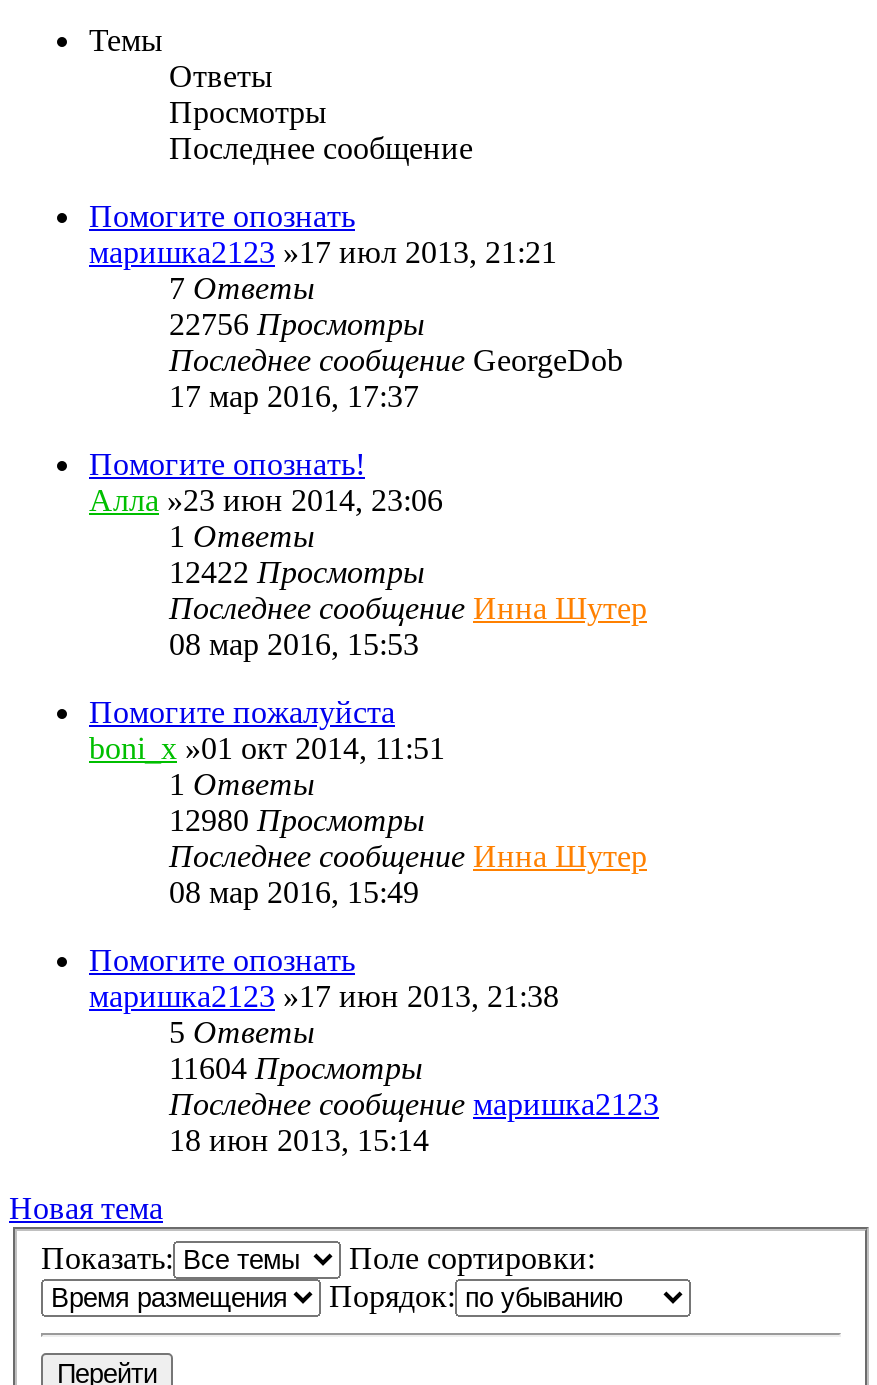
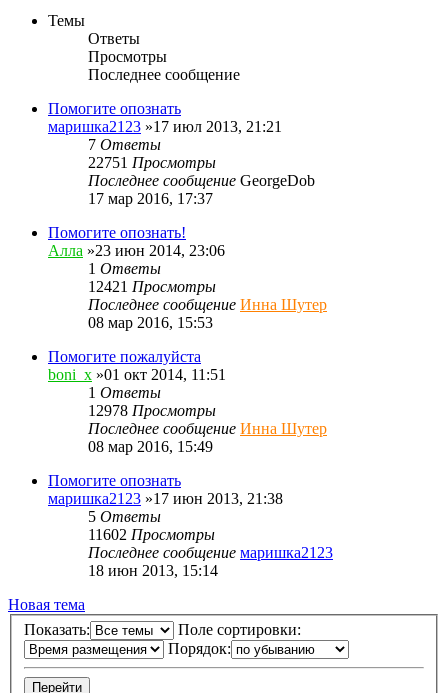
[169,307,425,341] 22756 Просмотры -> [88,154,216,171] 22751 Просмотры
[169,555,425,589] 12422 Просмотры -> [88,278,216,295] 12421 Просмотры
[169,803,425,837] 12980 Просмотры -> [88,402,216,419] 12978 Просмотры
[169,1051,423,1085] 11604 Просмотры -> [88,526,215,543] 11602 Просмотры

